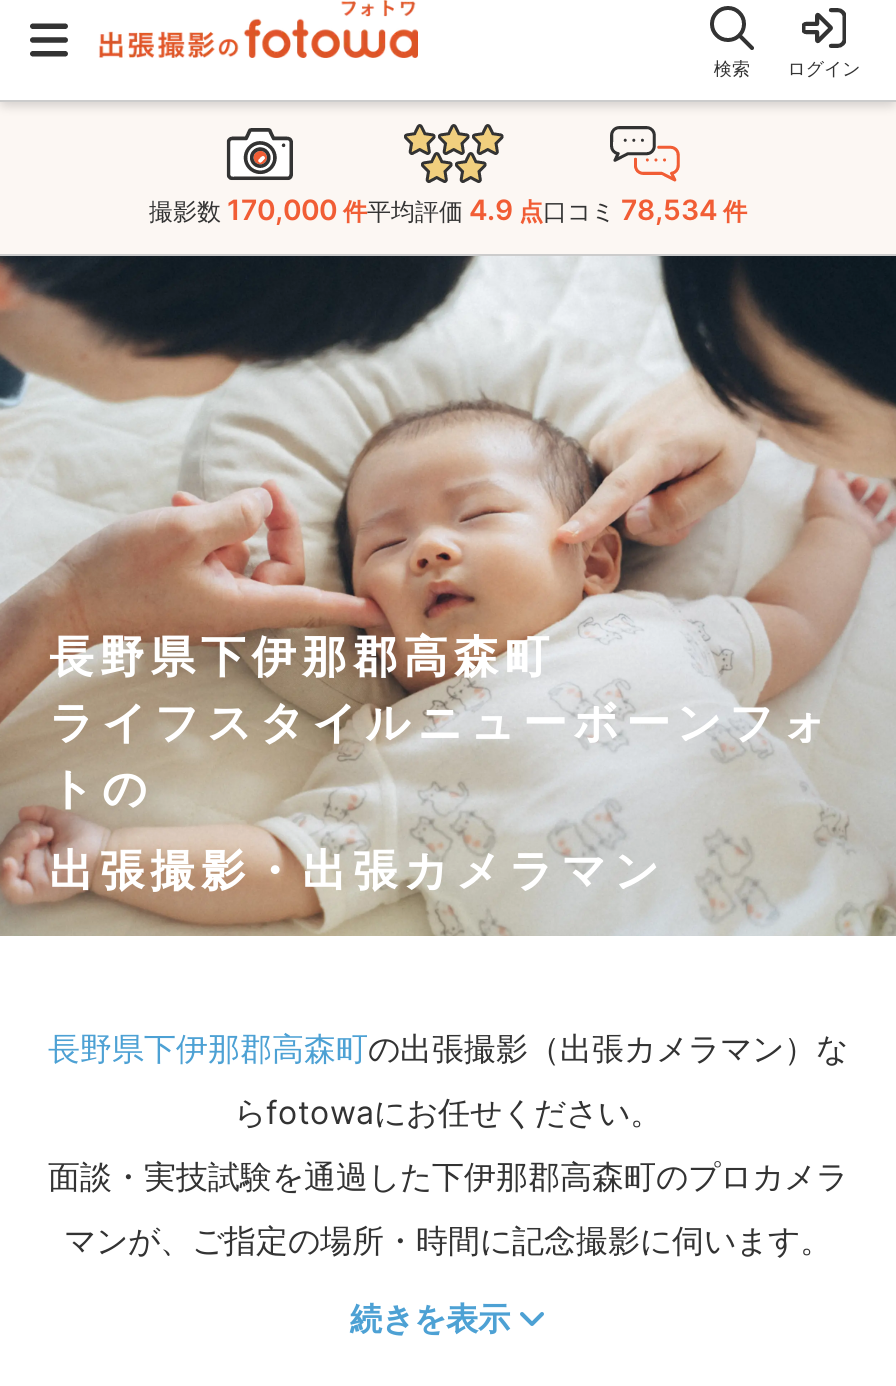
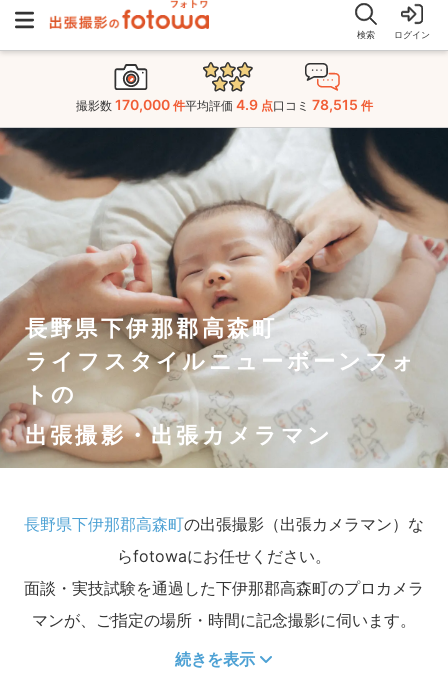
[149,192,747,226] 撮影数 170,000 件平均評価 4.9 点口コミ 78,534 件 -> [75,96,372,113] 撮影数 170,000 件平均評価 4.9 点口コミ 78,515 件

